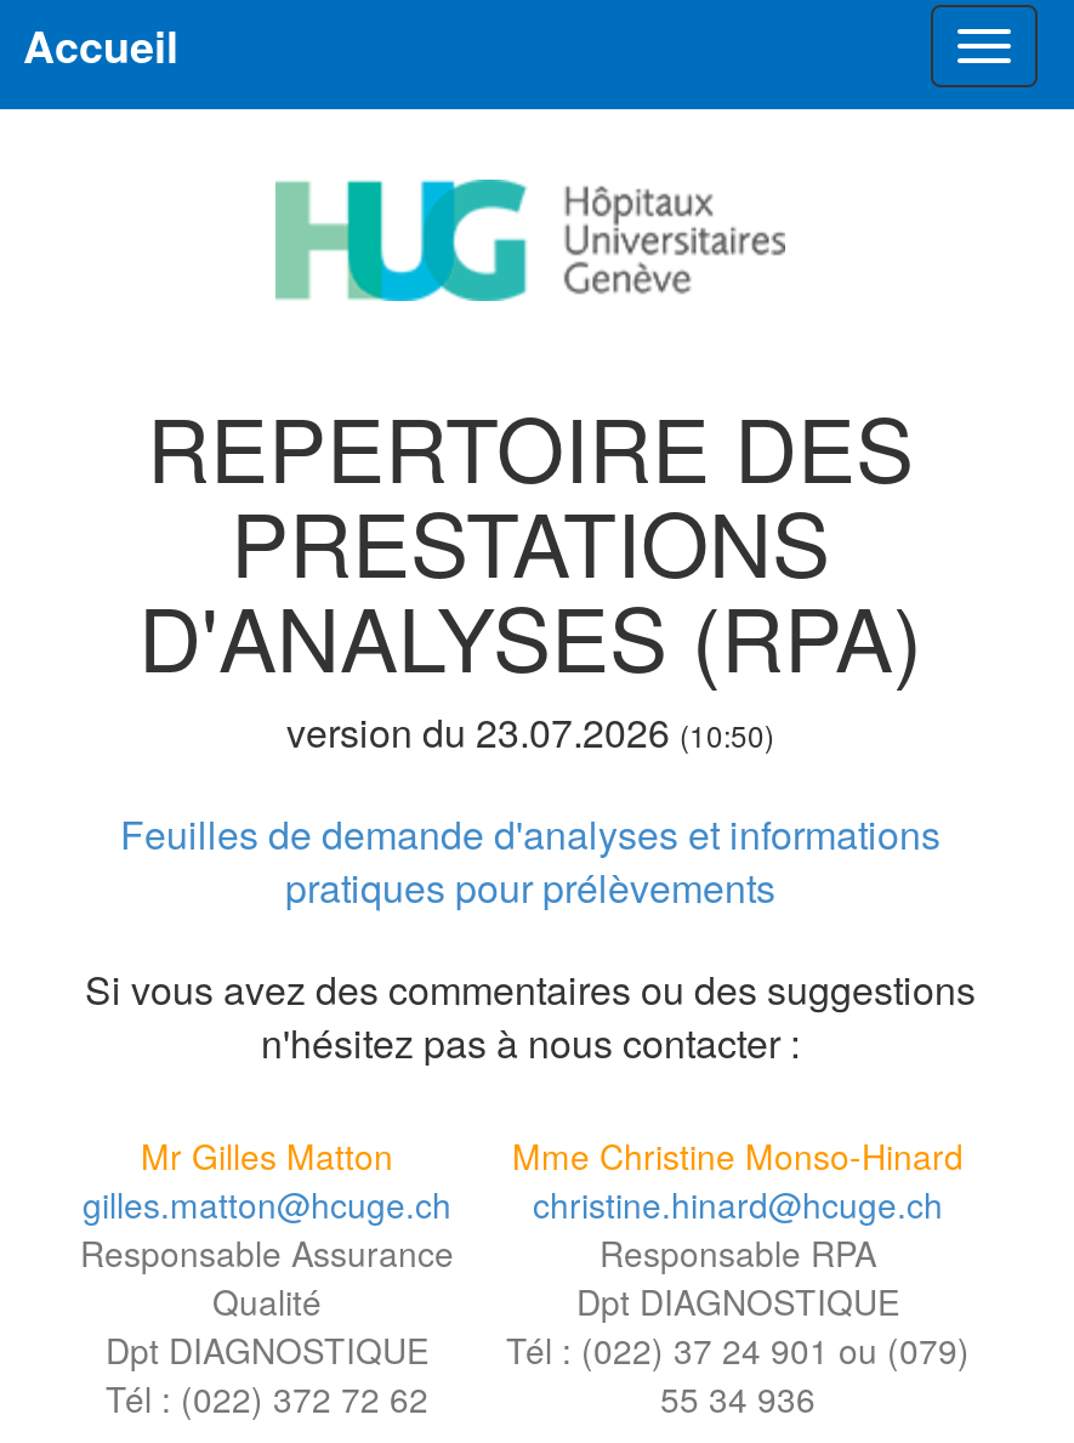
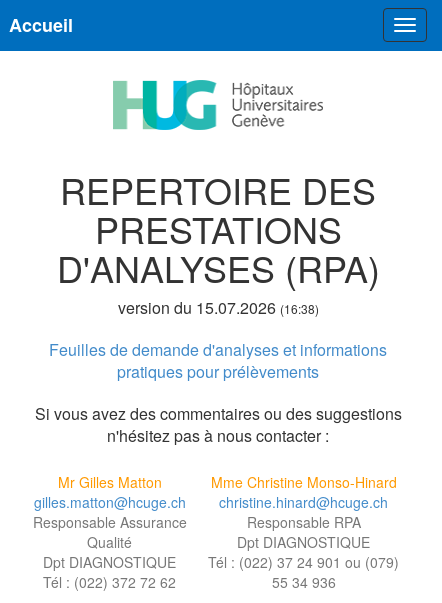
[286,704,774,760] version du 23.07.2026 (10:50) -> [117,296,318,319] version du 15.07.2026 (16:38)

